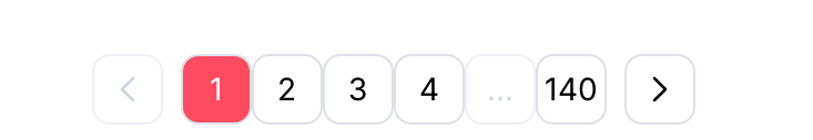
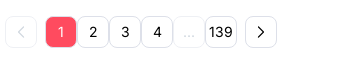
[545,69,598,107] 140 -> [209,23,233,40] 139

